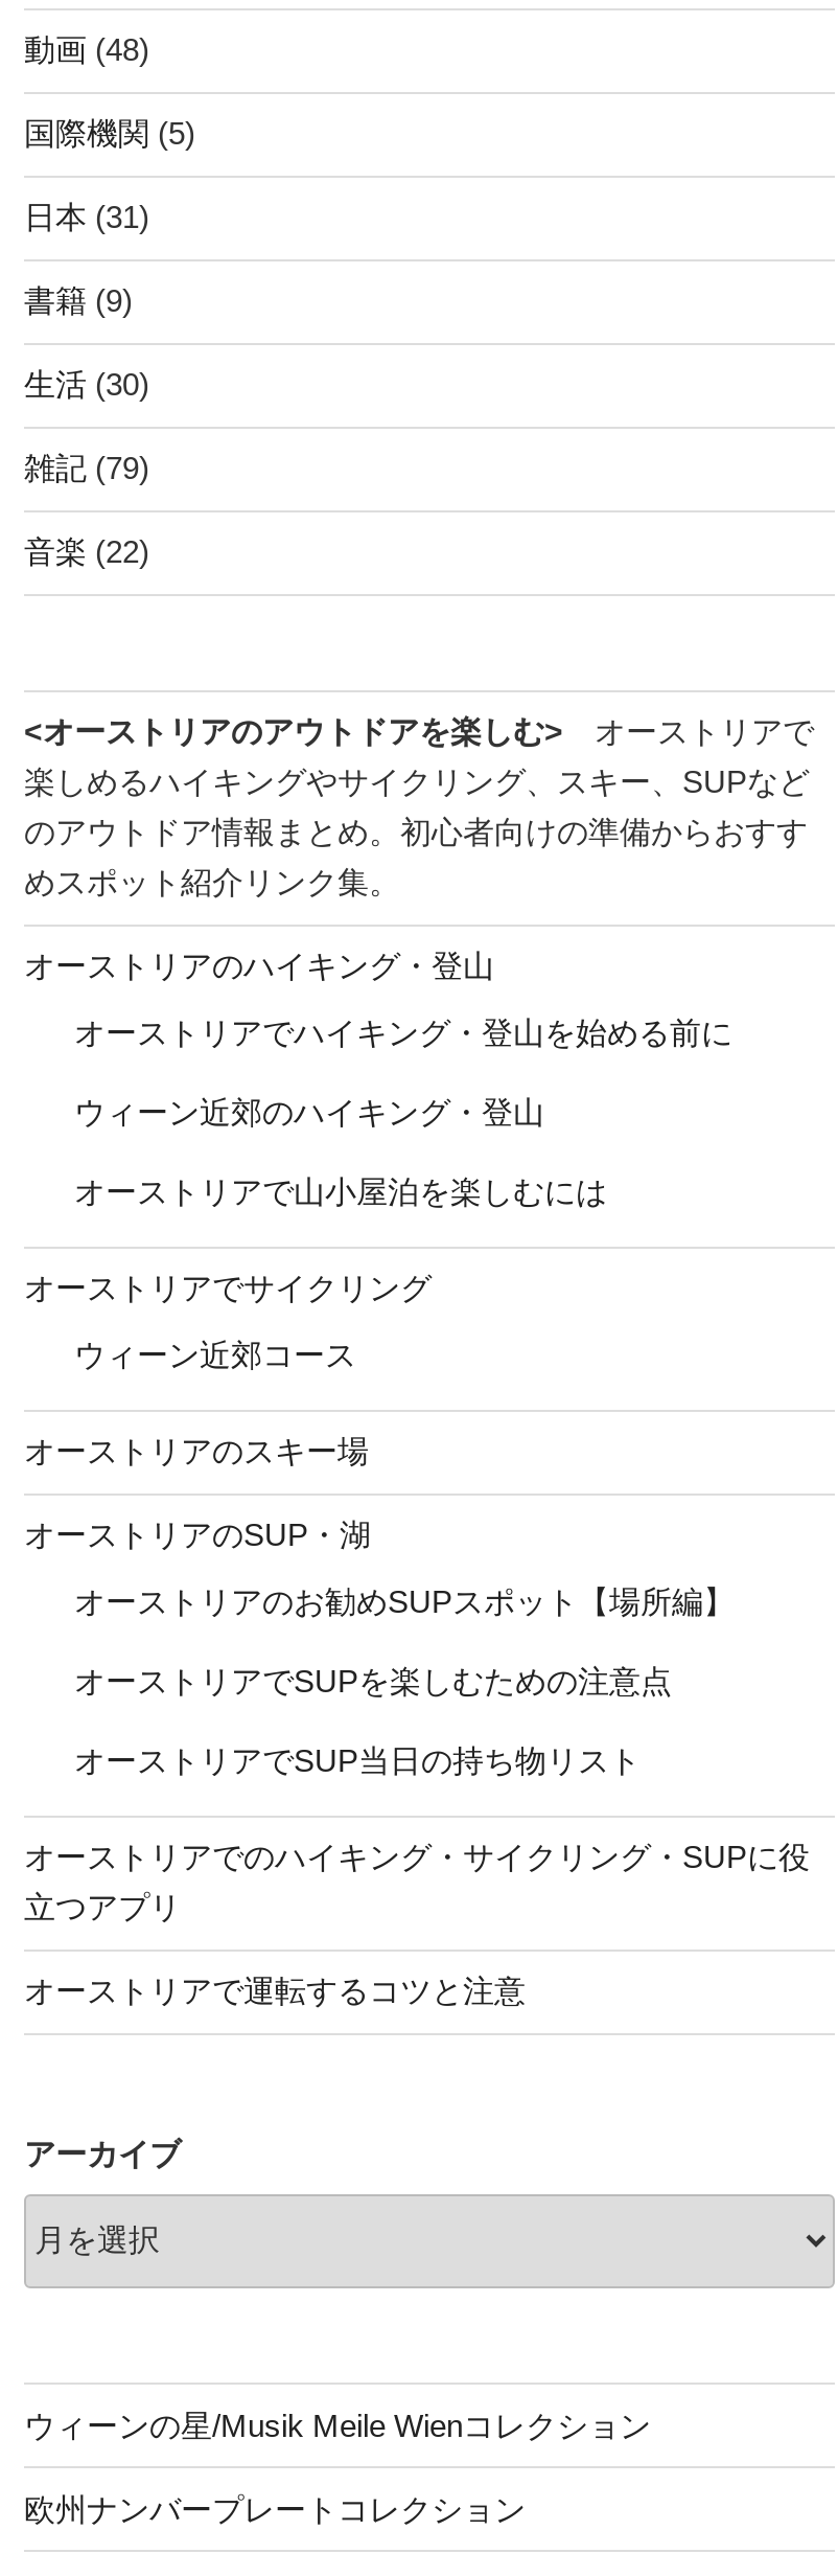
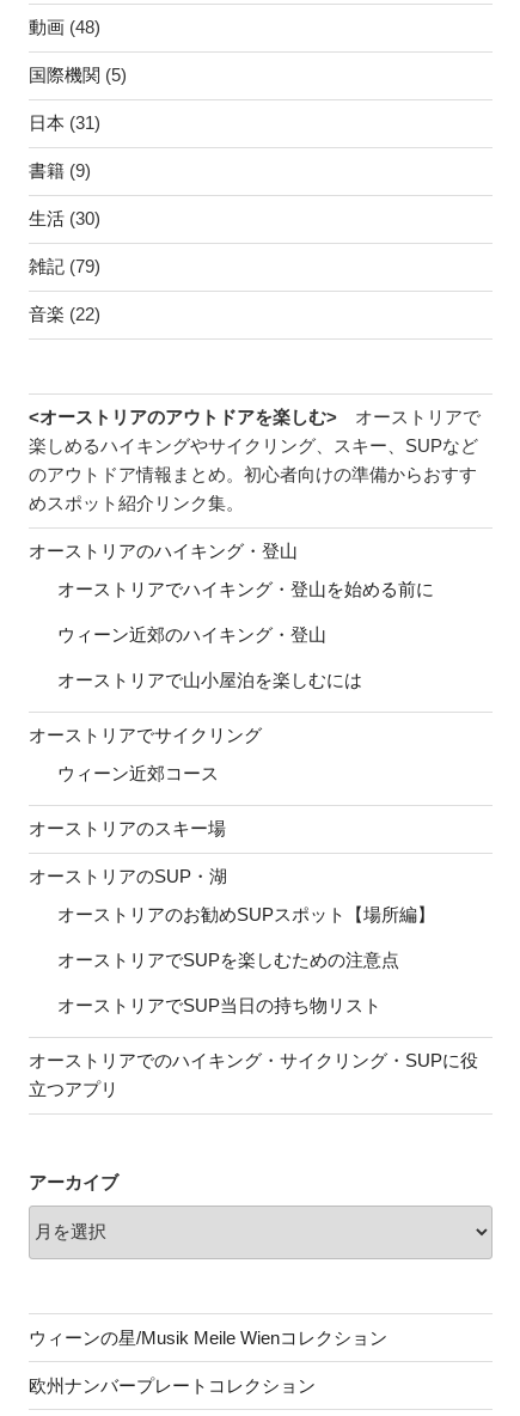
[24,1973,526,2009] オーストリアで運転するコツと注意 -> none

